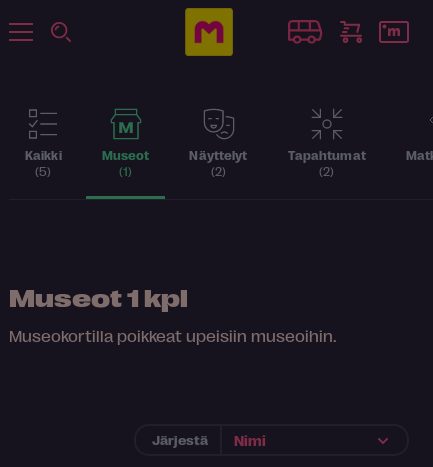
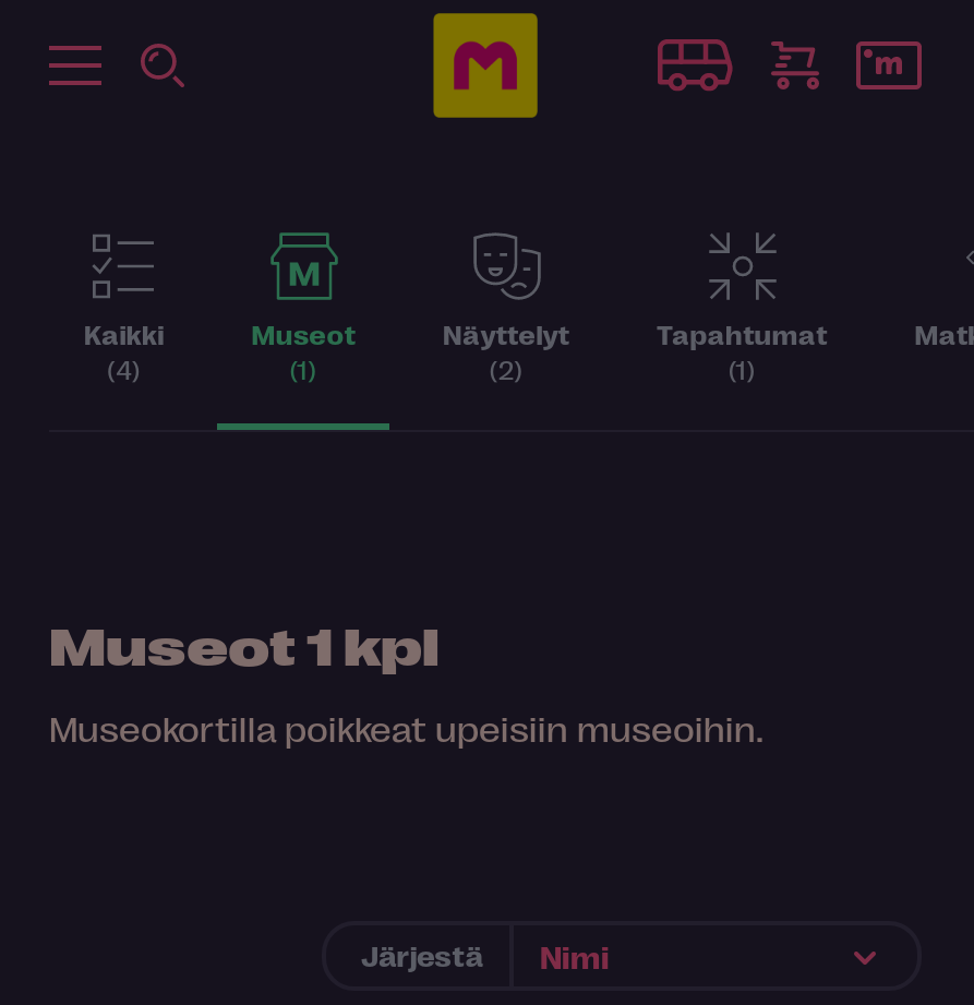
[35,164,51,178] (5) -> [107,354,141,384] (4)
[319,164,334,178] (2) -> [729,354,755,384] (1)

